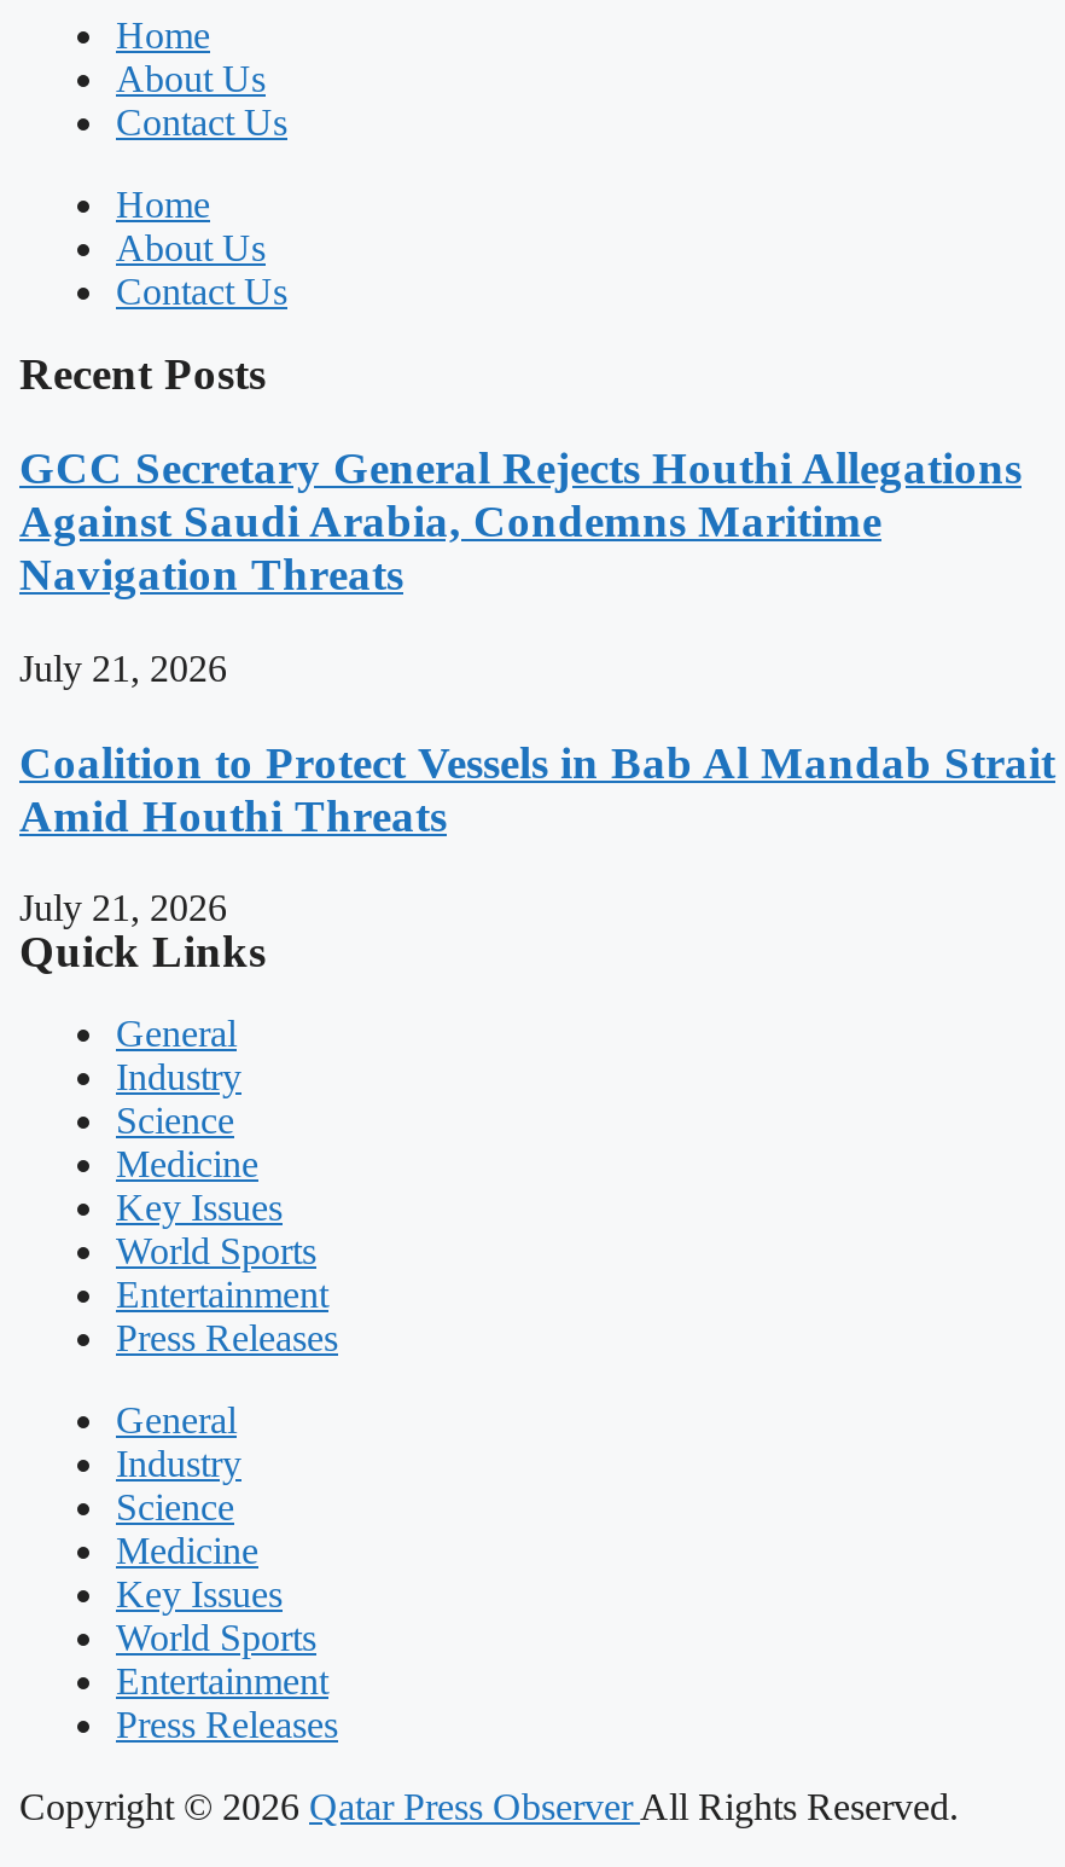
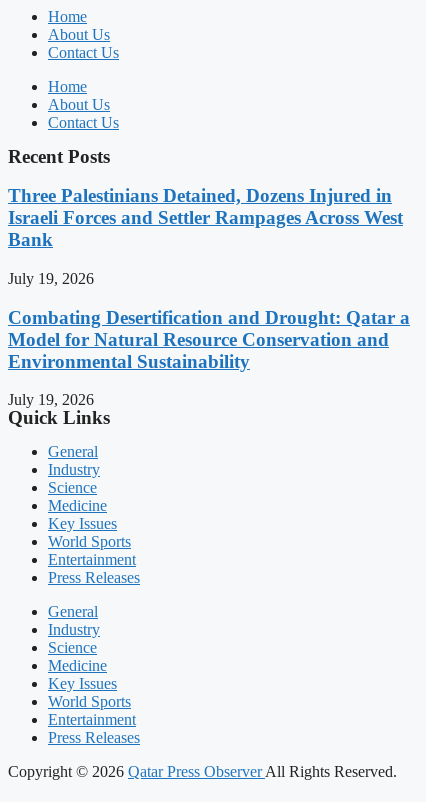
[19,443,1022,600] GCC Secretary General Rejects Houthi Allegations | Against Saudi Arabia, Condemns Maritime | Navigation Threats -> [8,185,403,250] Three Palestinians Detained, Dozens Injured in | Israeli Forces and Settler Rampages Across West | Bank
[19,647,227,688] July 21, 2026 -> [8,270,94,287] July 19, 2026
[19,736,1055,840] Coalition to Protect Vessels in Bab Al Mandab Strait | Amid Houthi Threats -> [8,306,410,371] Combating Desertification and Drought: Qatar a | Model for Natural Resource Conservation and | Environmental Sustainability
[19,887,227,929] July 21, 2026 -> [8,391,94,408] July 19, 2026

